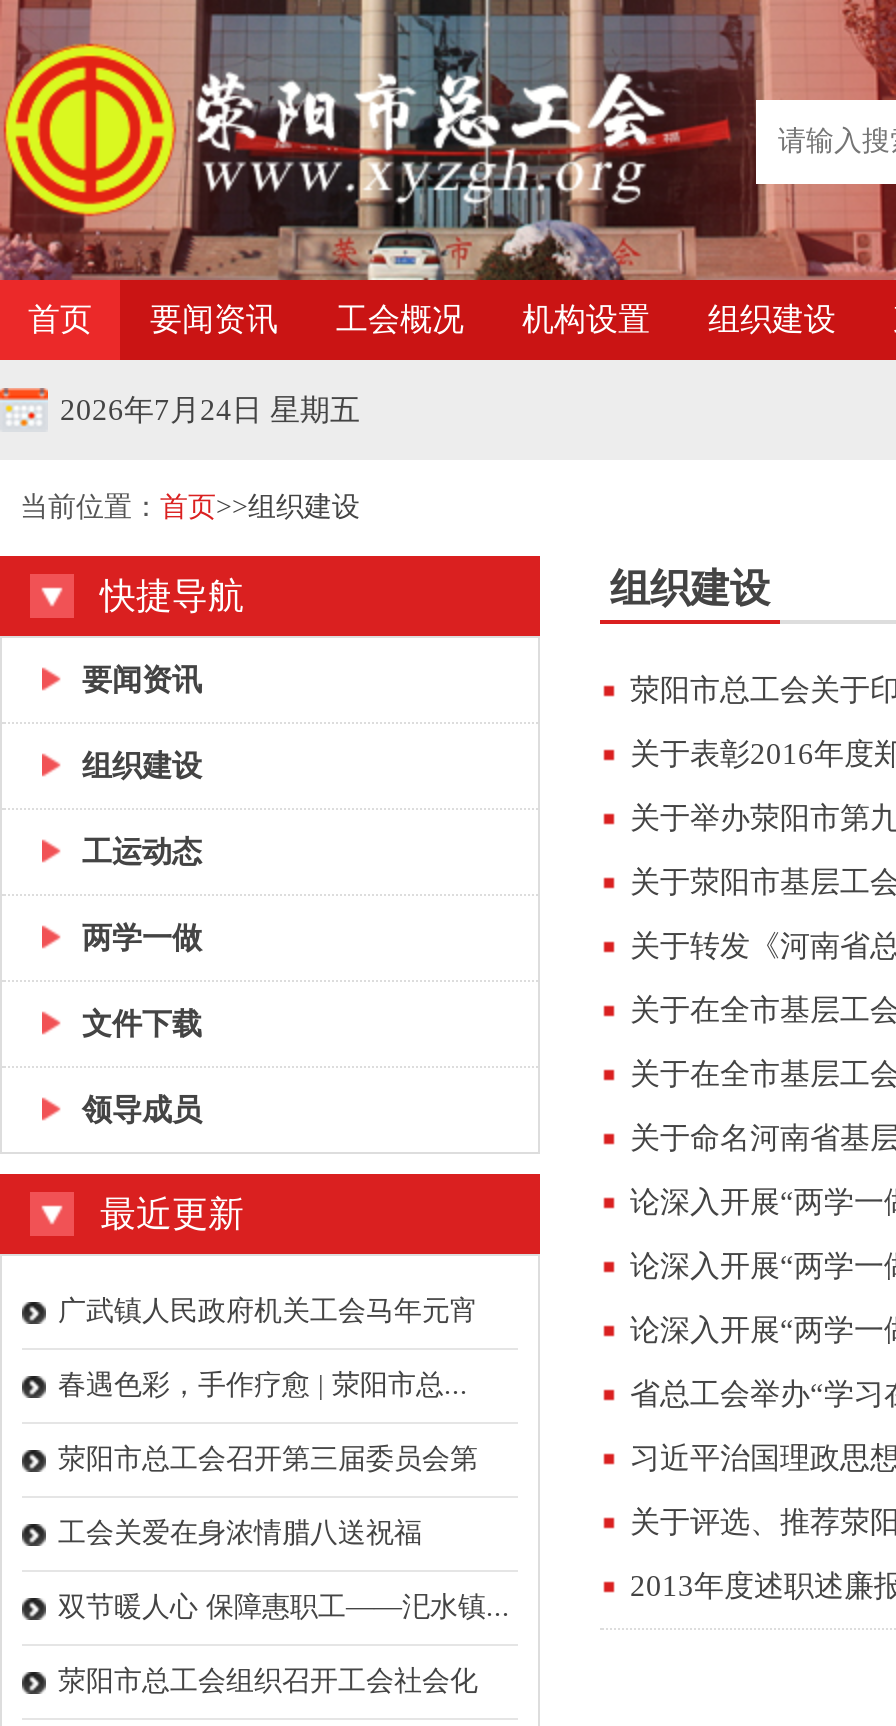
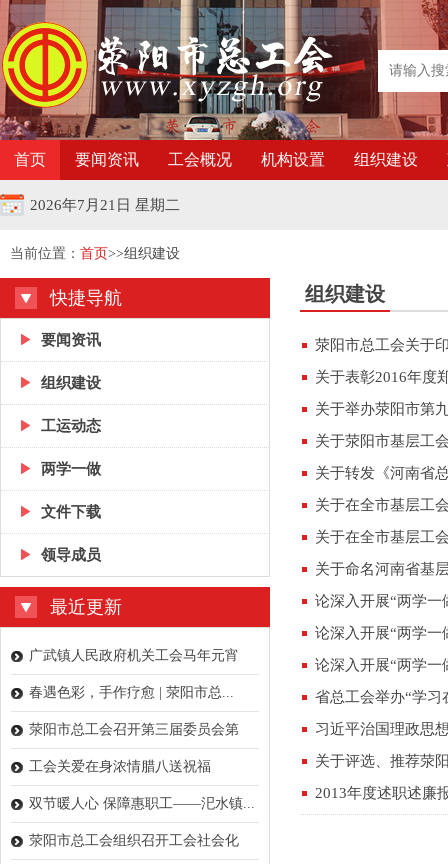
[60,394,360,426] 2026年7月24日 星期五 -> [30,197,180,213] 2026年7月21日 星期二

